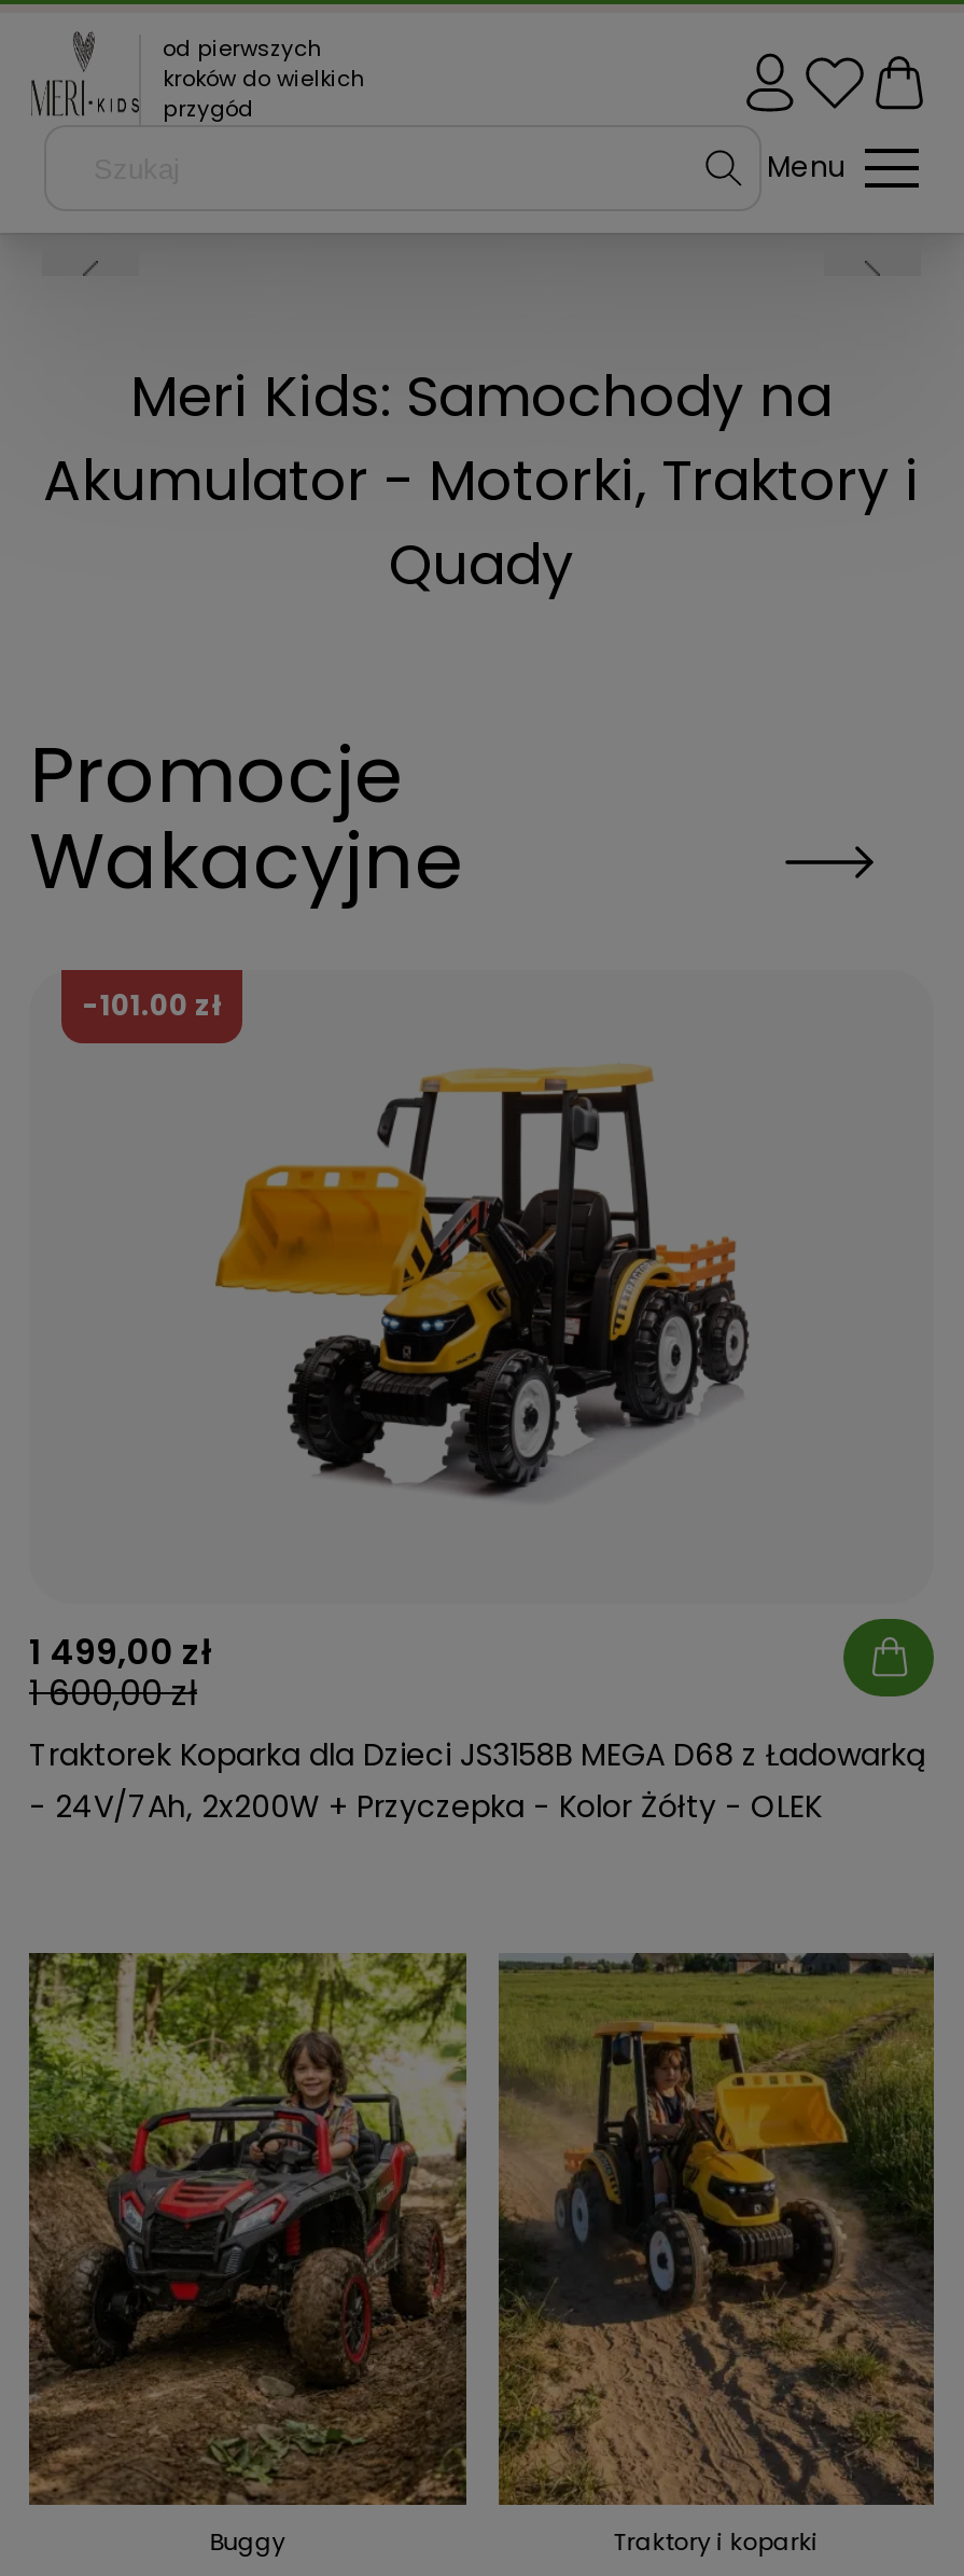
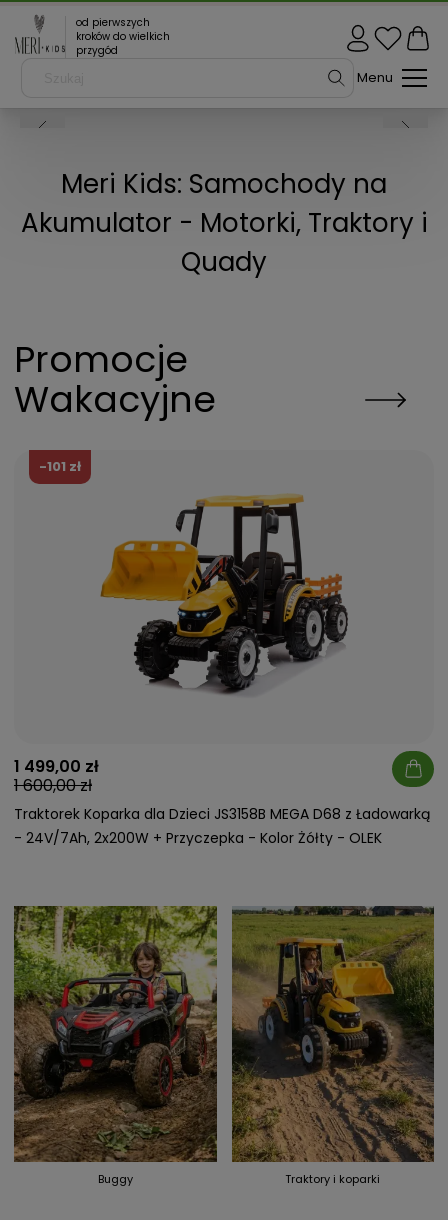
[83,985,221,1026] -101.00 zł -> [39,457,81,476] -101 zł

